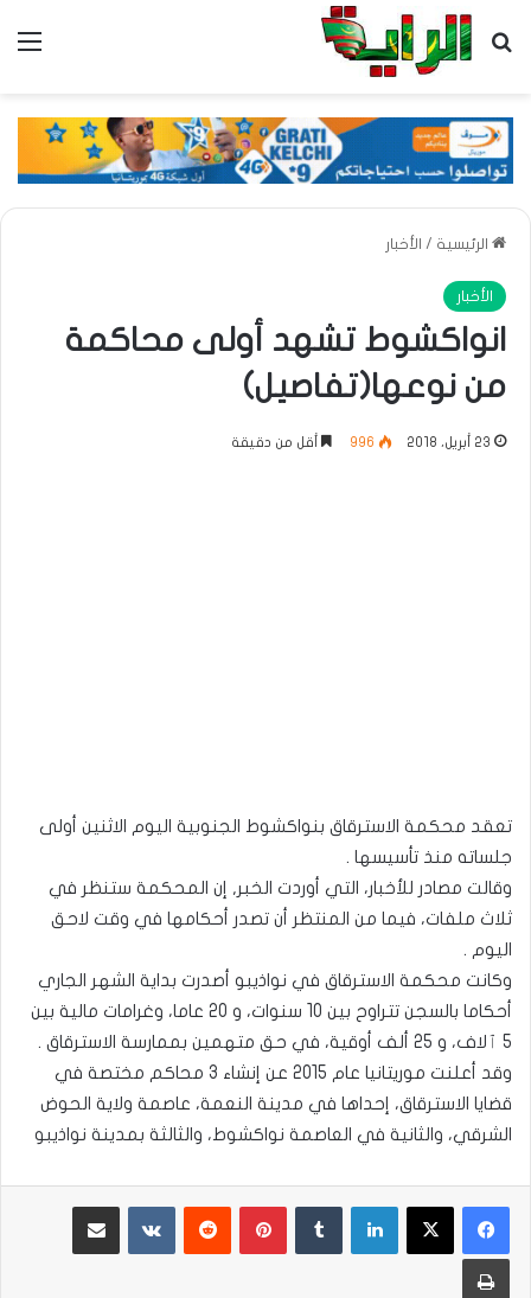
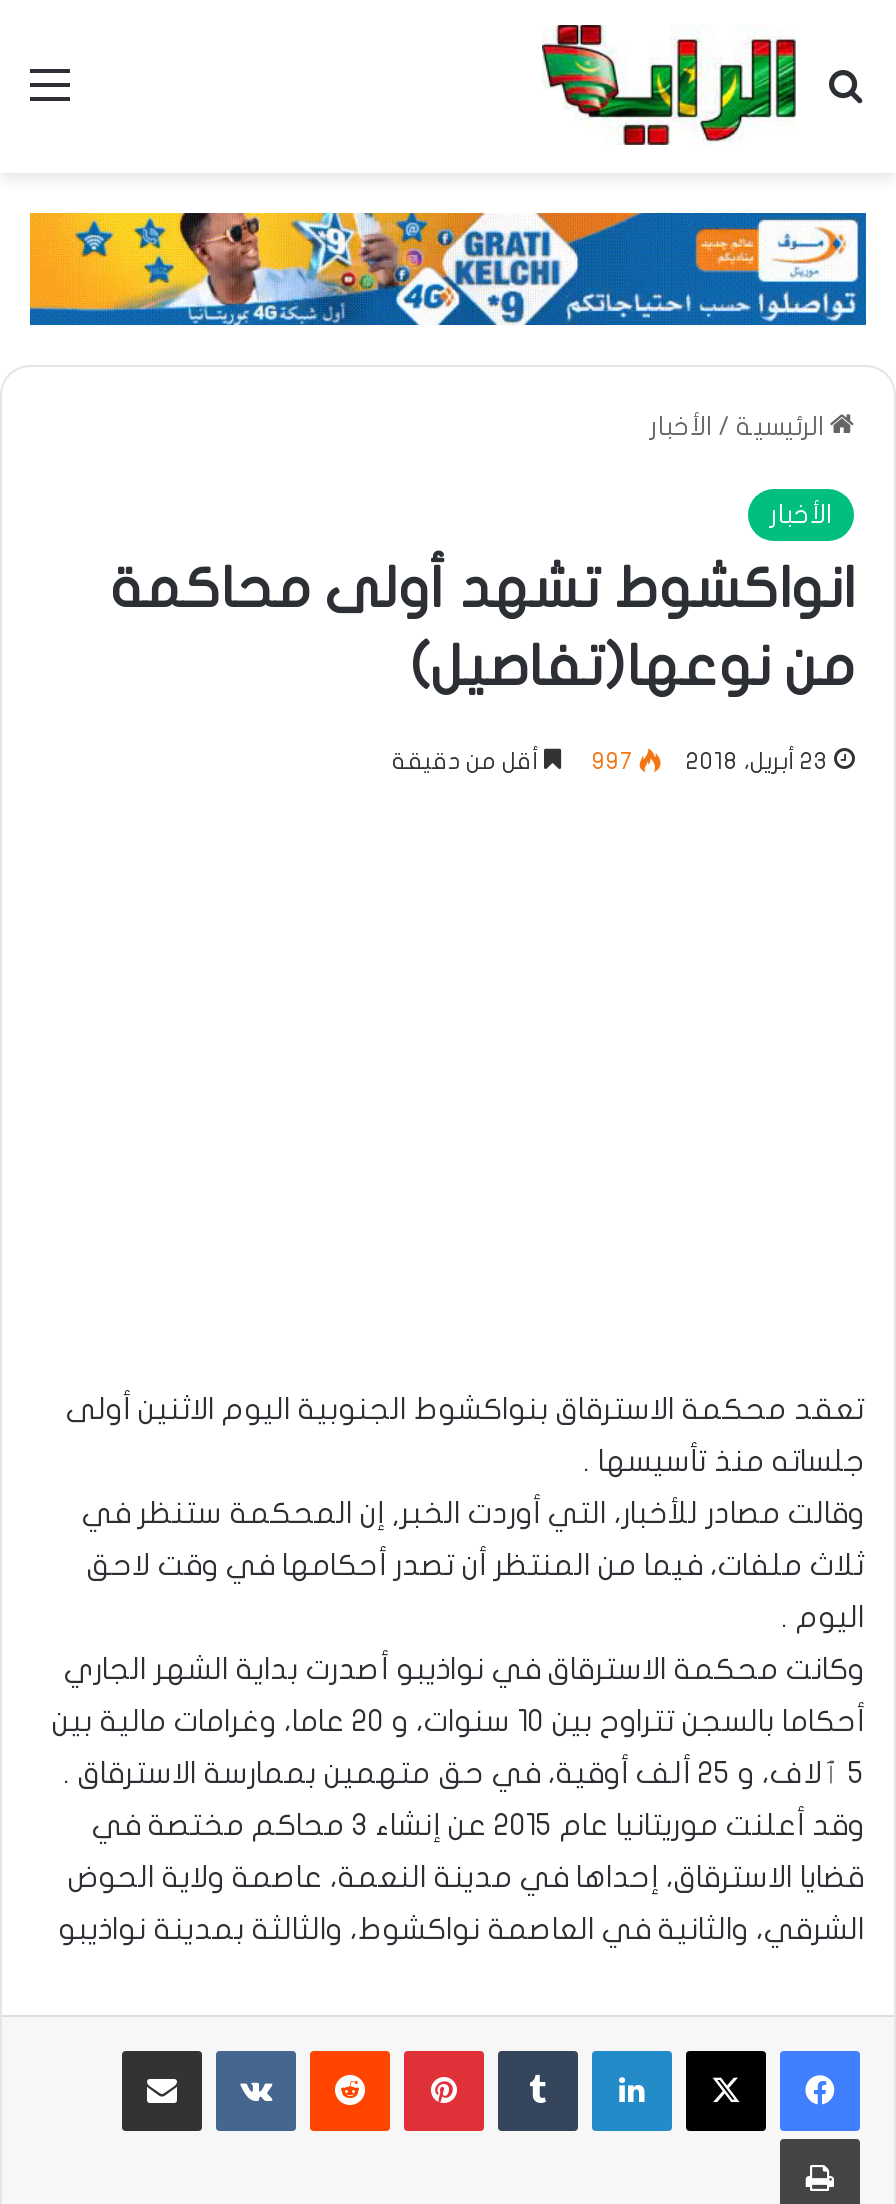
[231,435,375,449] 996 أقل من دقيقة -> [392,748,632,772] 997 أقل من دقيقة

